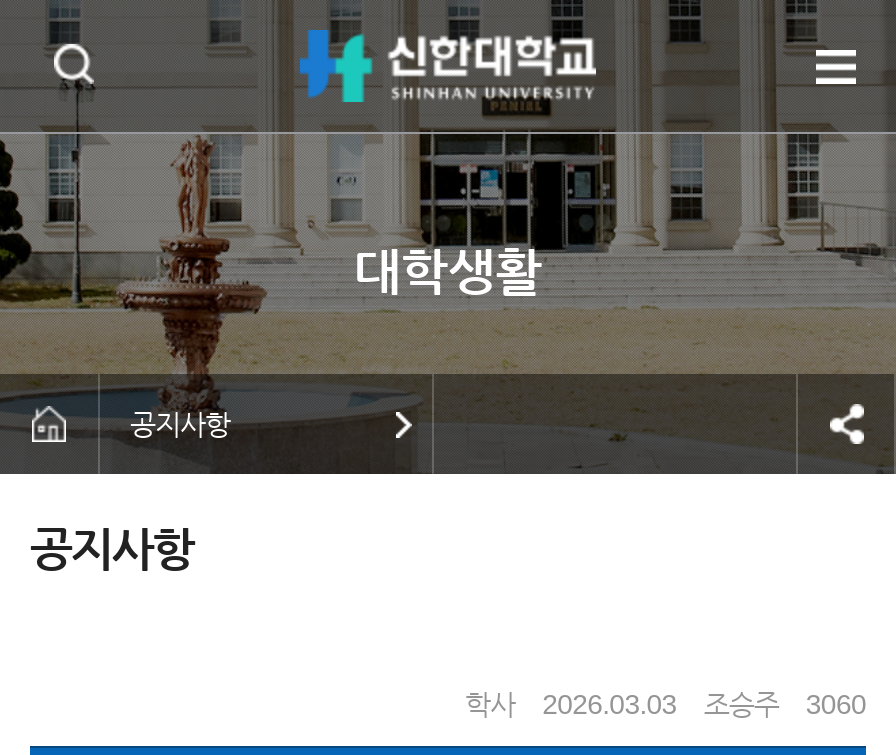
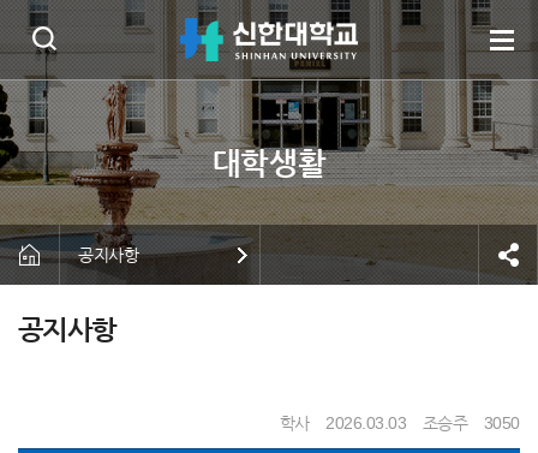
[465,688,866,720] 학사 2026.03.03 조승주 3060 -> [279,413,520,433] 학사 2026.03.03 조승주 3050

